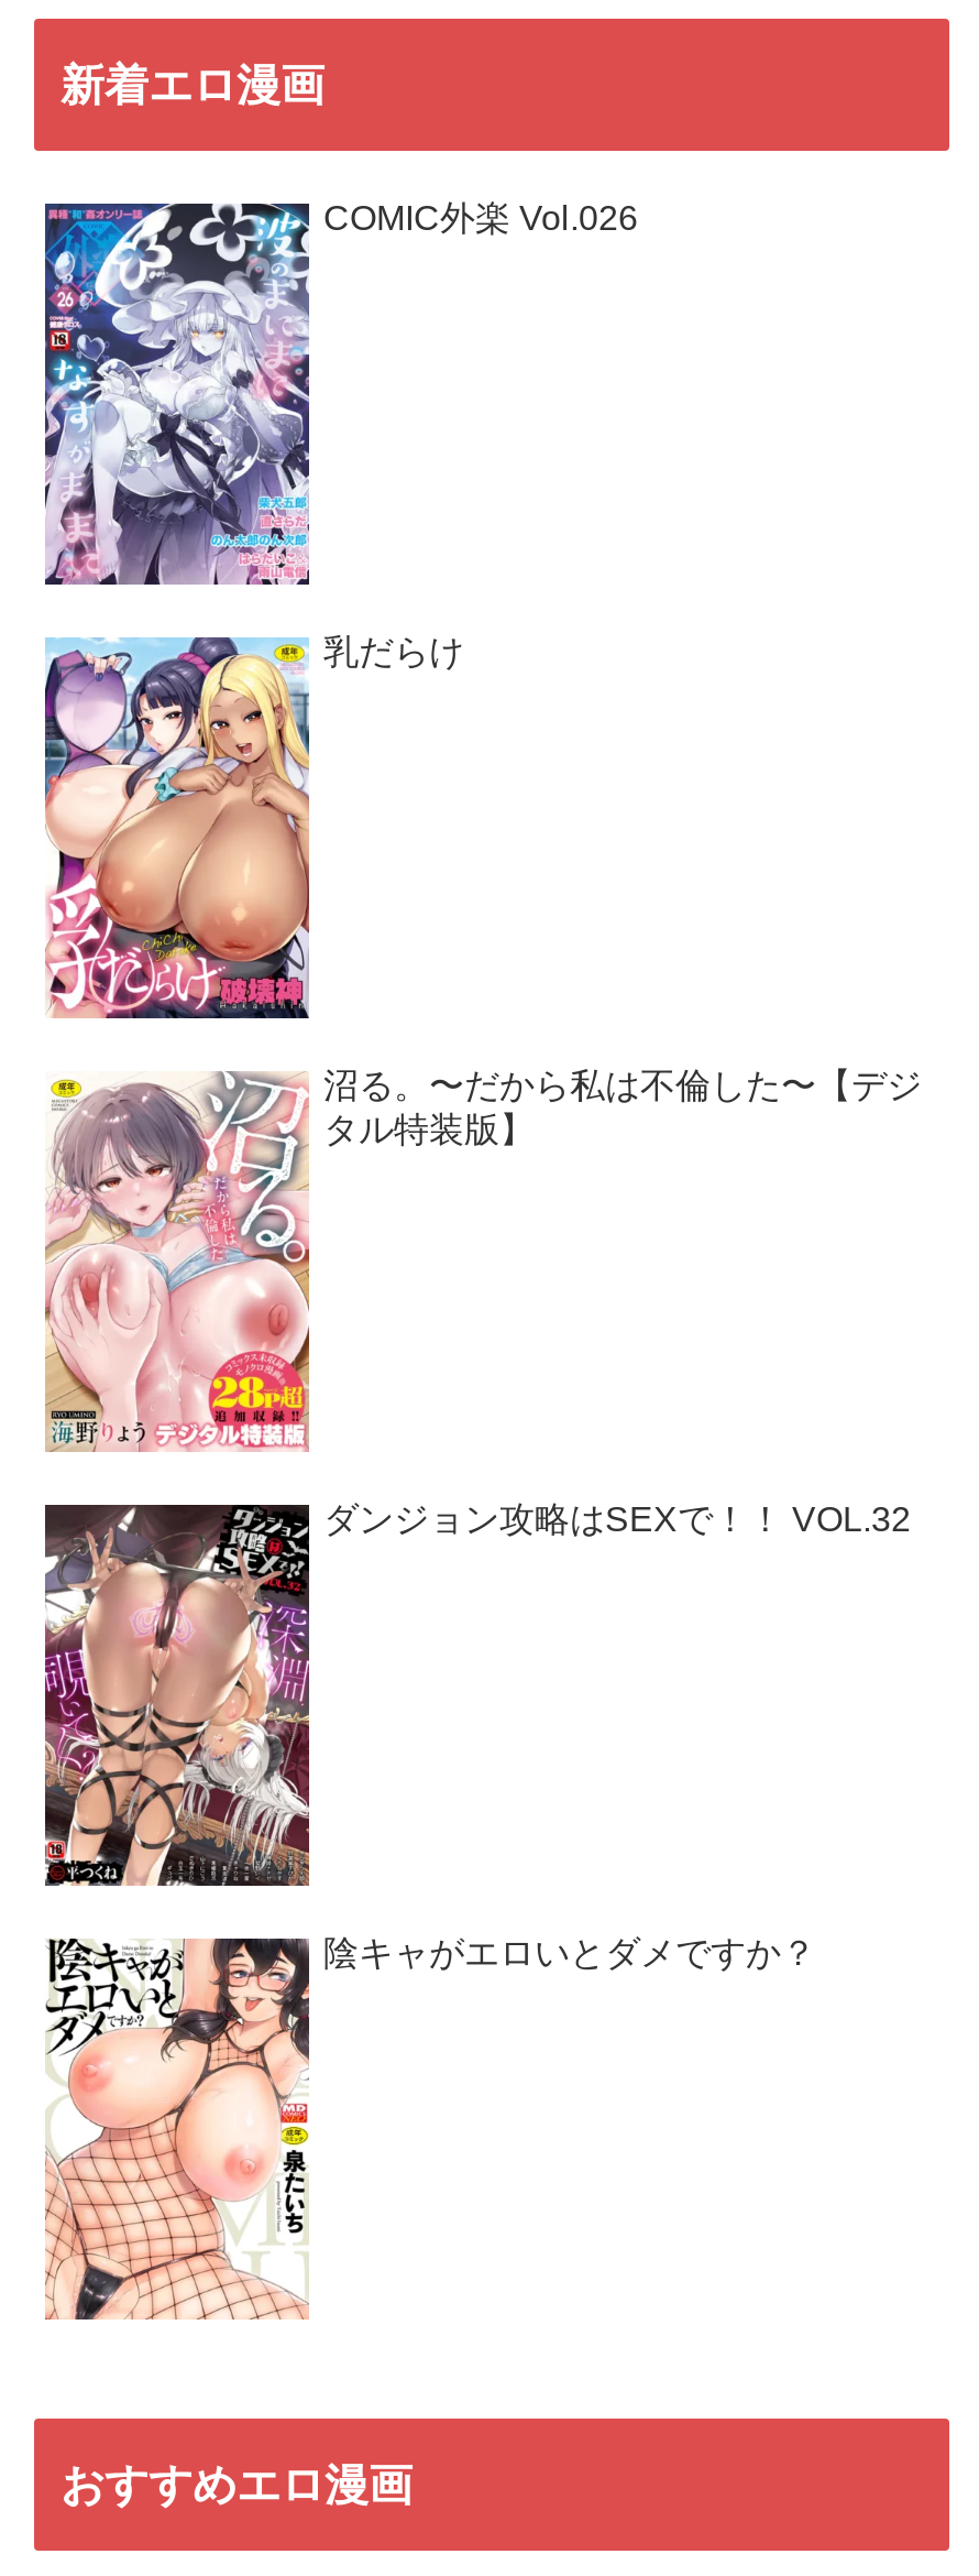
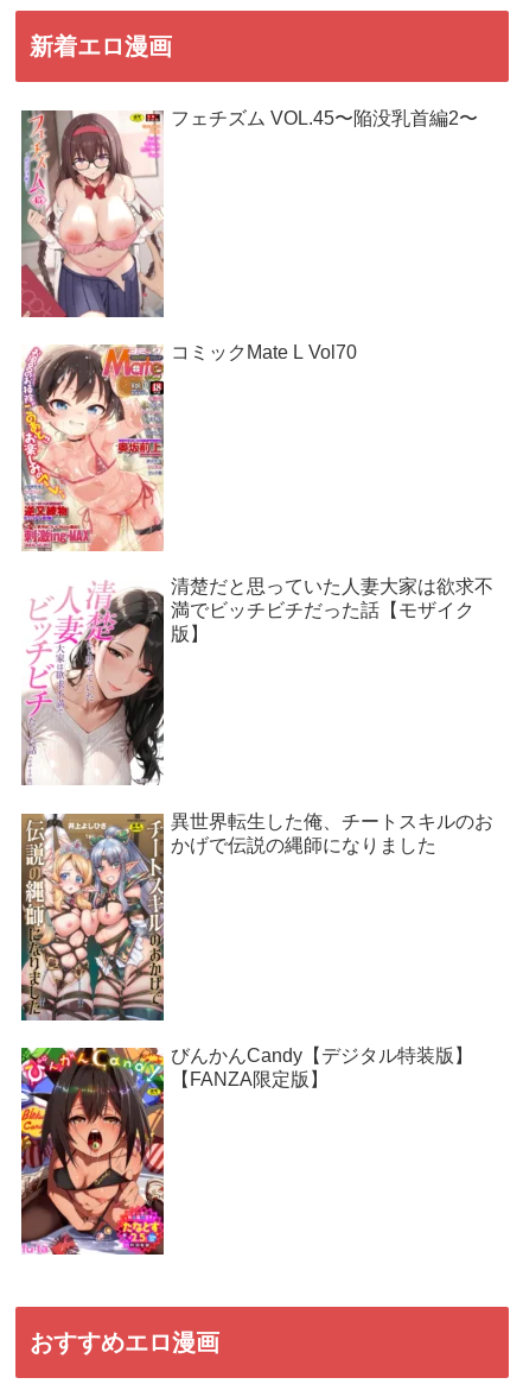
[43,198,638,587] [image] | COMIC外楽 Vol.026 -> [20,108,479,318] [image] | フェチズム VOL.45〜陥没乳首編2〜
[43,632,464,1020] [image] | 乳だらけ -> [20,342,358,551] [image] | コミックMate L Vol70
[43,1066,922,1454] [image] | 沼る。〜だから私は不倫した〜【デジ | タル特装版】 -> [21,577,494,785] [image] | 清楚だと思っていた人妻大家は欲求不 | 満でビッチビチだった話【モザイク | 版】
[43,1500,911,1888] [image] | ダンジョン攻略はSEXで！！ VOL.32 -> [20,811,494,1022] [image] | 異世界転生した俺、チートスキルのお | かげで伝説の縄師になりました
[45,1933,816,2322] [image] | 陰キャがエロいとダメですか？ -> [20,1046,474,1256] [image] | びんかんCandy【デジタル特装版】 | 【FANZA限定版】

